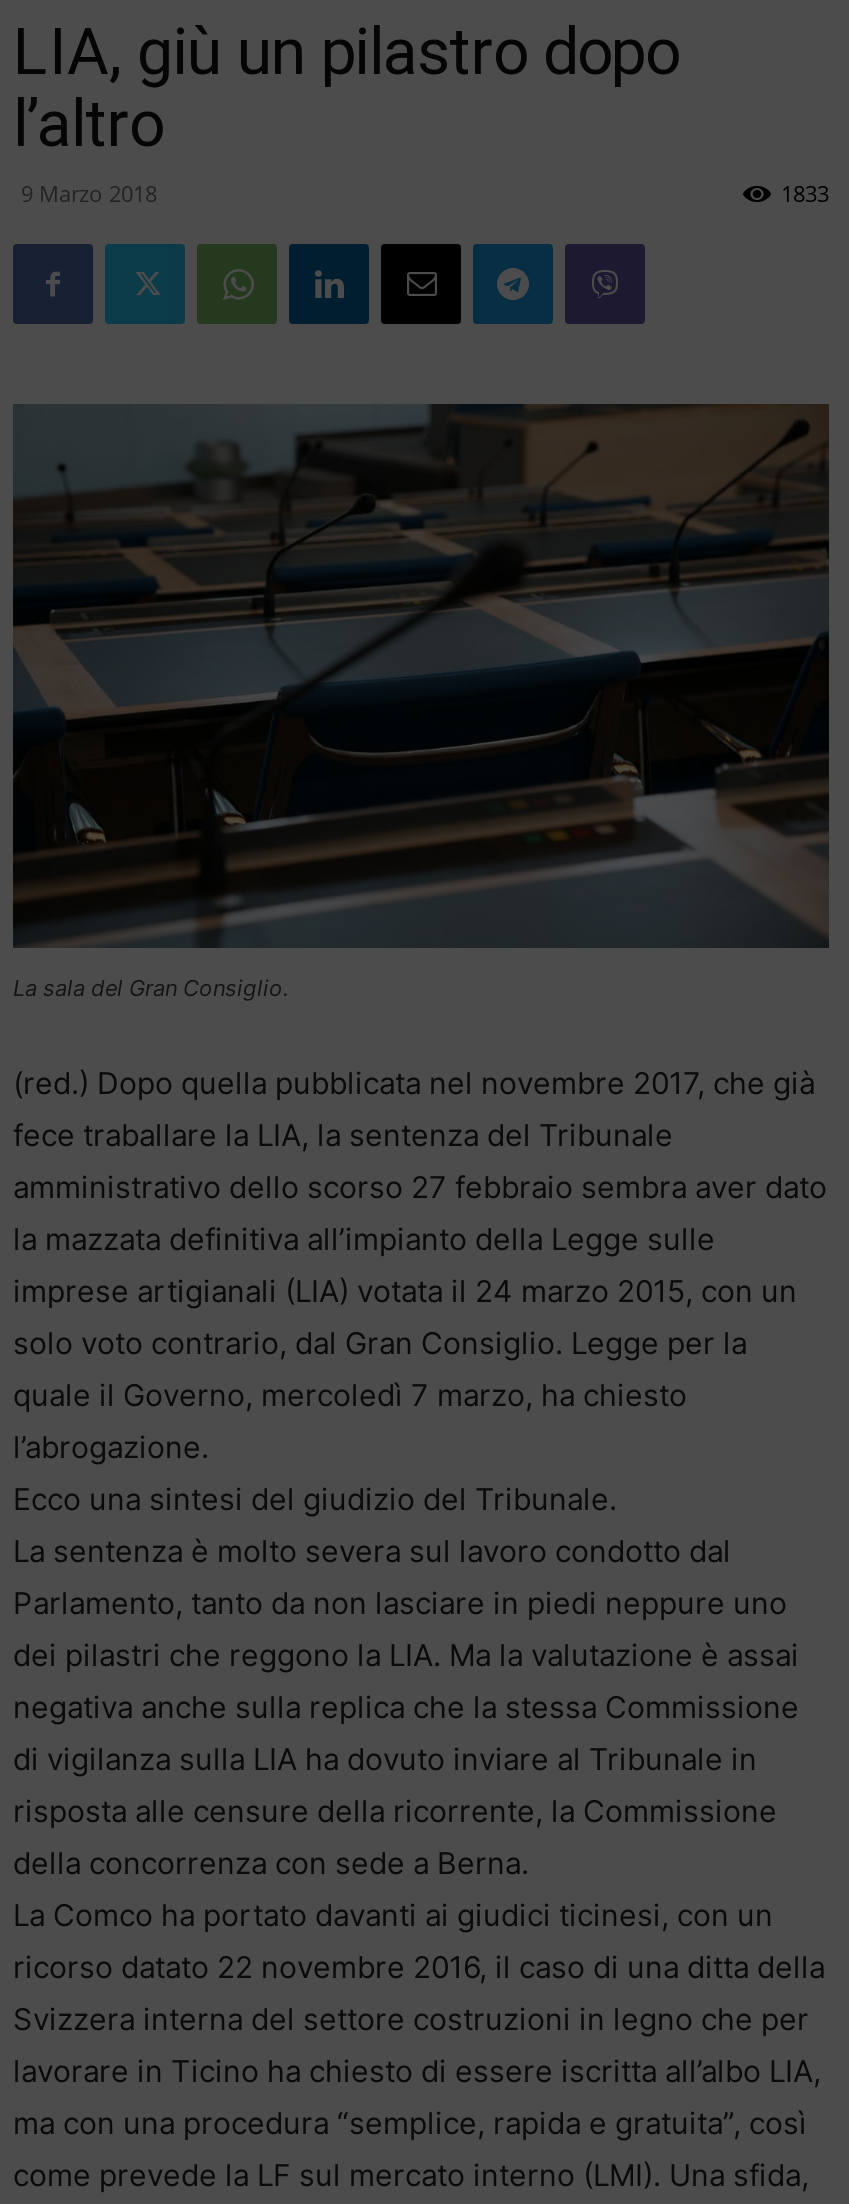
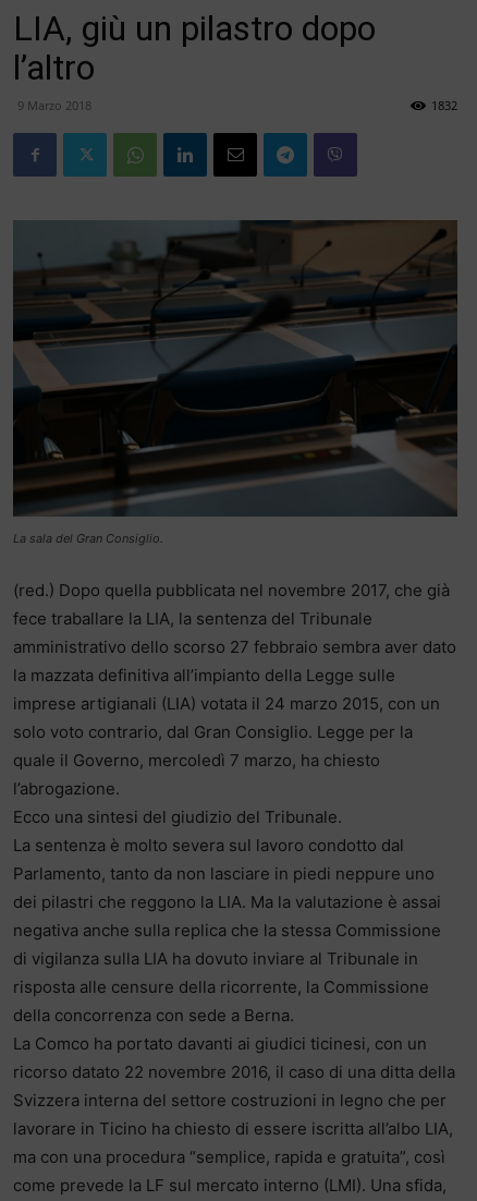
[781,178,829,208] 1833 -> [431,97,457,113] 1832

